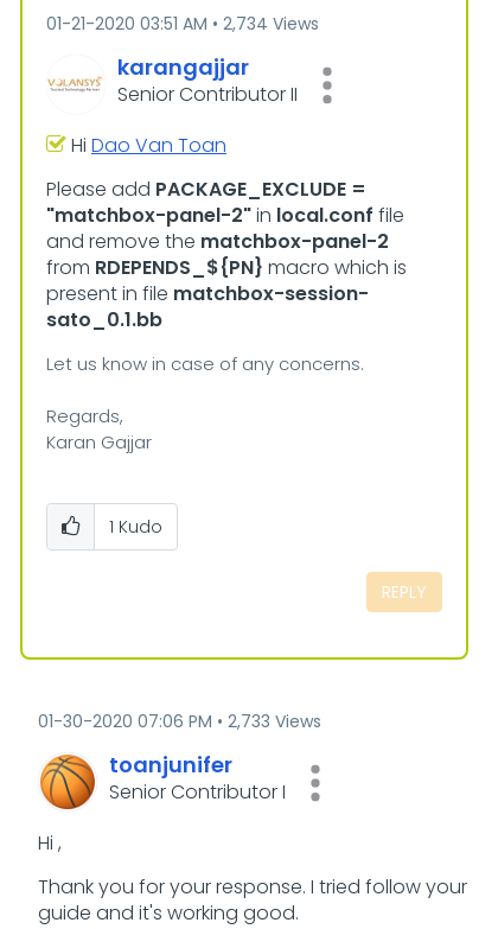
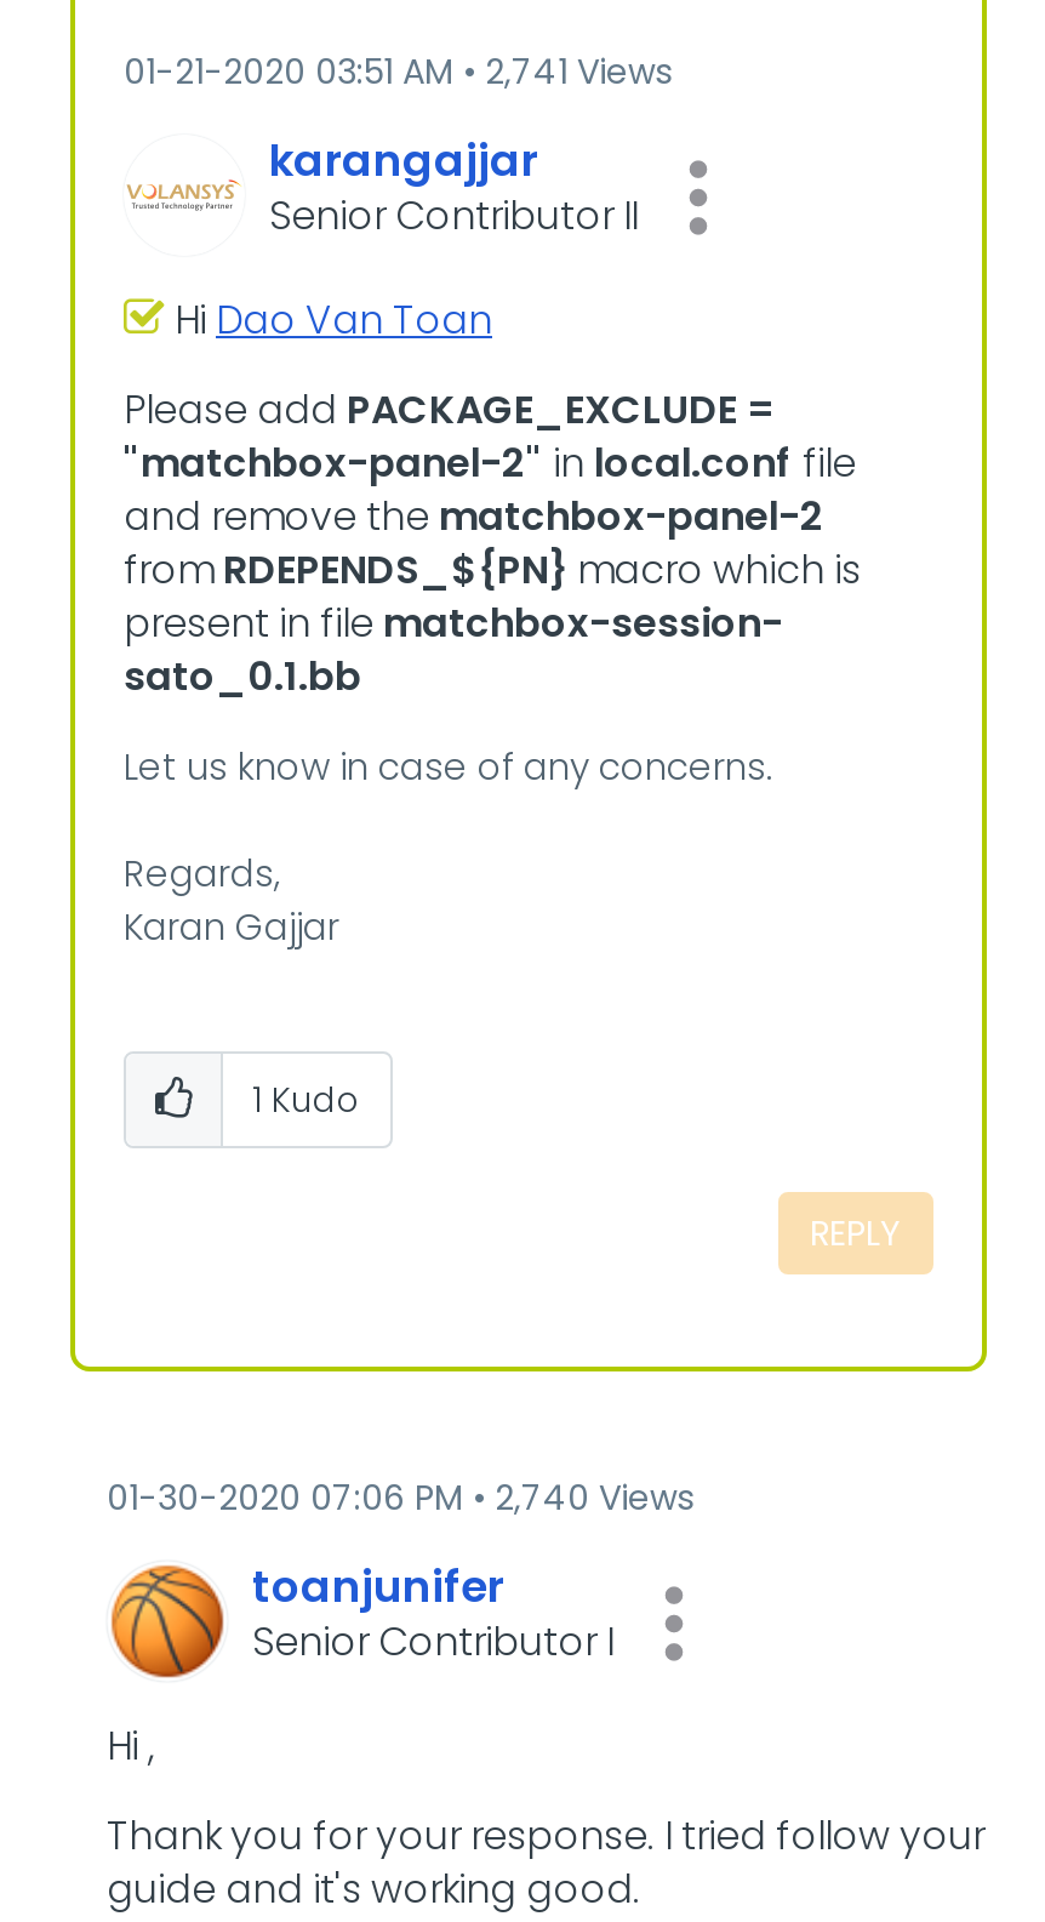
[46,12,319,35] 01-21-2020 03:51 AM 2,734 Views -> [124,47,672,96] 01-21-2020 03:51 AM 2,741 Views
[38,709,321,733] 01-30-2020 07:06 PM 2,733 Views -> [107,1473,693,1522] 01-30-2020 07:06 PM 2,740 Views

